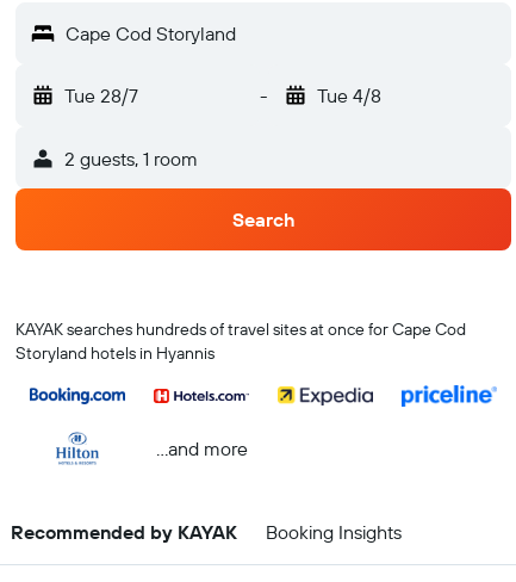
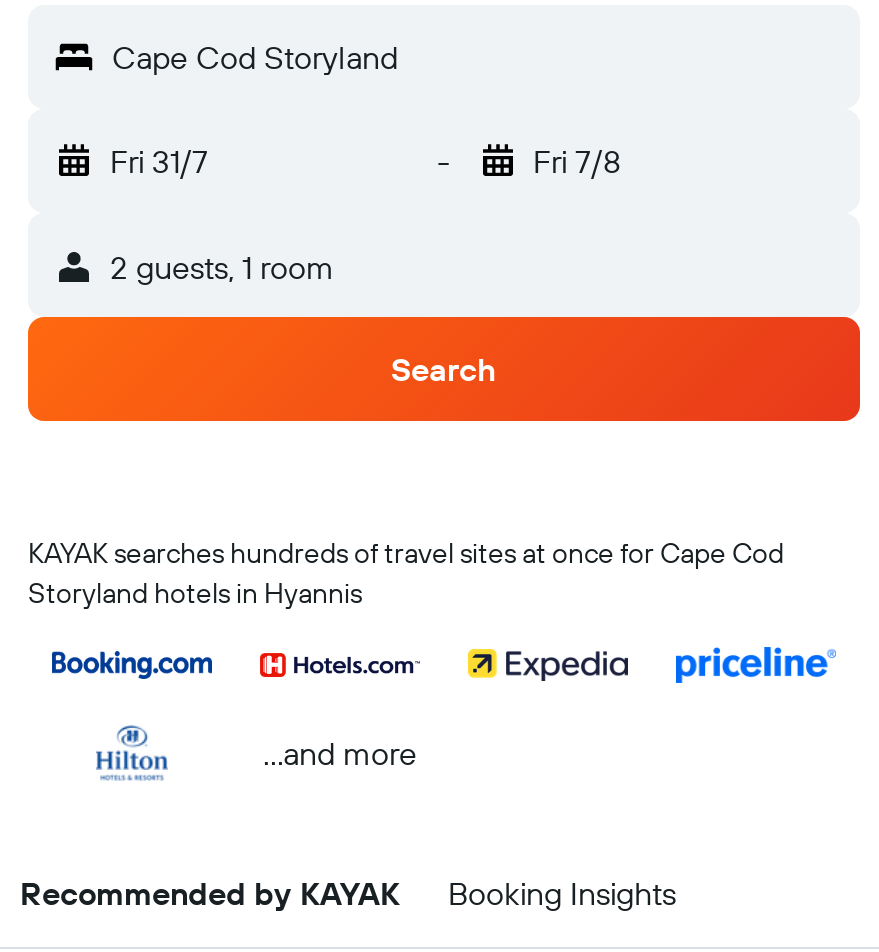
[64,83,138,107] Tue 28/7 -> [110,141,208,181] Fri 31/7
[316,83,381,107] Tue 4/8 -> [533,141,621,181] Fri 7/8

